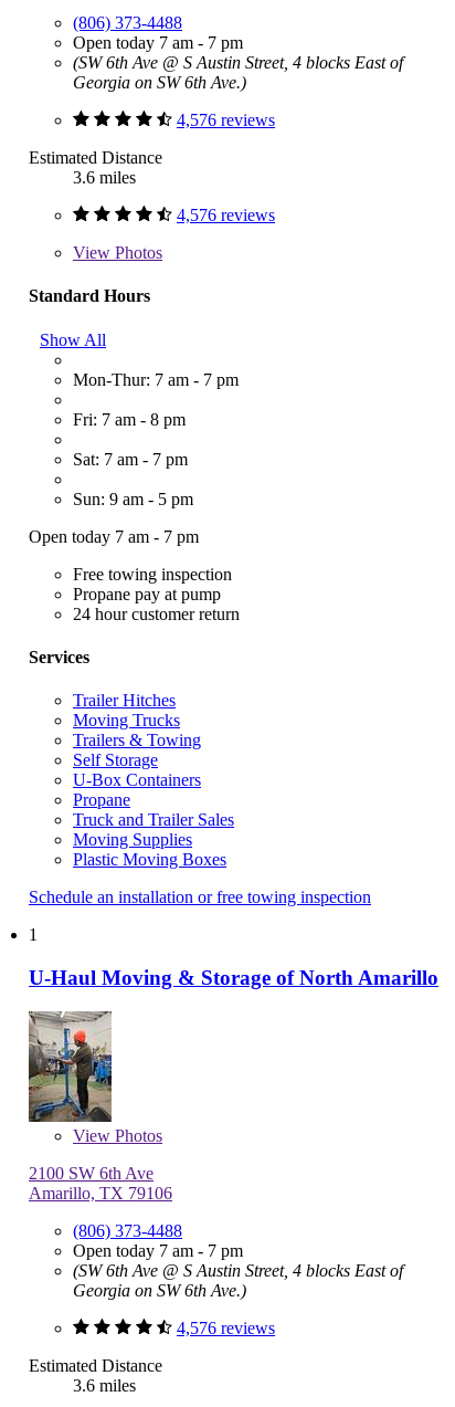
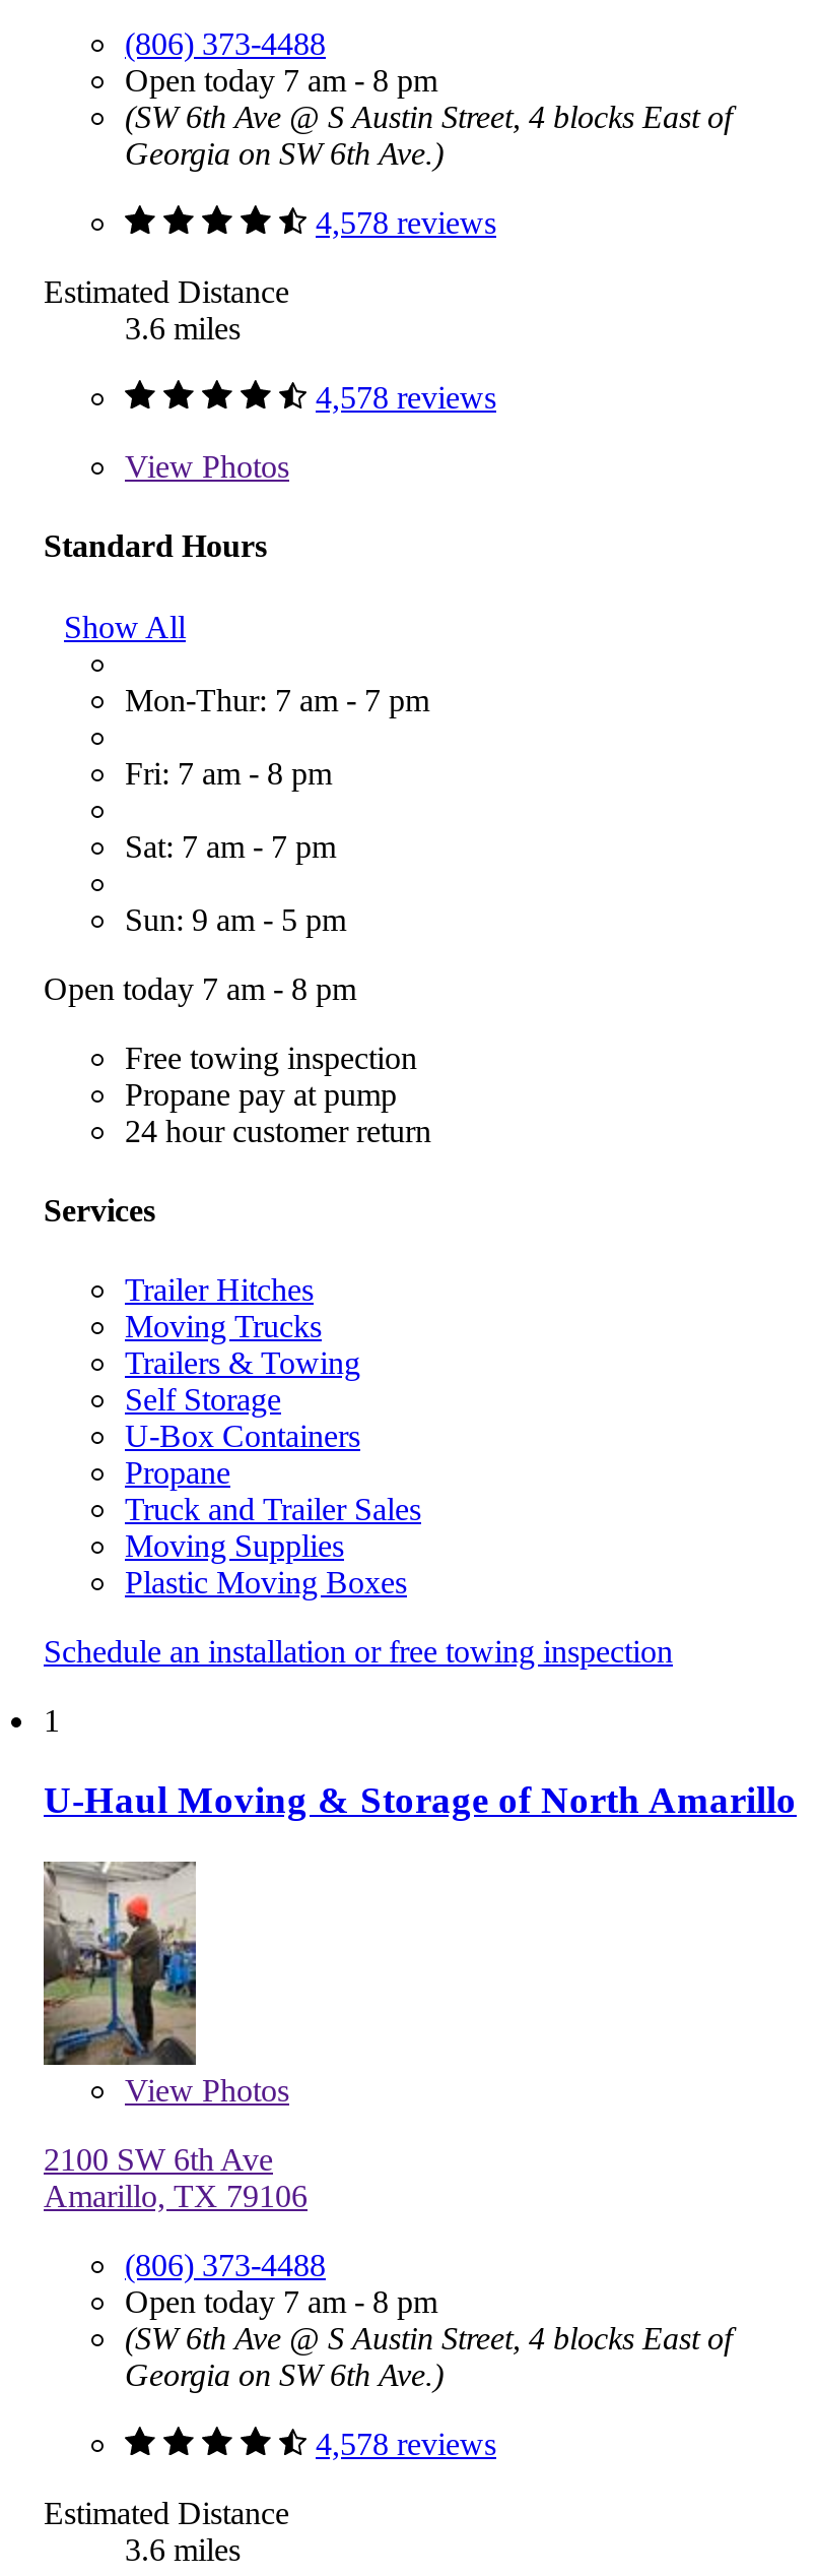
[73,33,243,52] Open today 7 am - 7 pm -> [125,63,437,98] Open today 7 am - 8 pm
[177,111,275,129] 4,576 reviews -> [316,205,496,240] 4,578 reviews
[177,206,275,224] 4,576 reviews -> [316,380,496,415] 4,578 reviews
[29,527,199,546] Open today 7 am - 7 pm -> [44,971,356,1005] Open today 7 am - 8 pm
[73,1241,243,1259] Open today 7 am - 7 pm -> [125,2283,437,2318] Open today 7 am - 8 pm
[177,1318,275,1337] 4,576 reviews -> [316,2426,496,2460] 4,578 reviews

